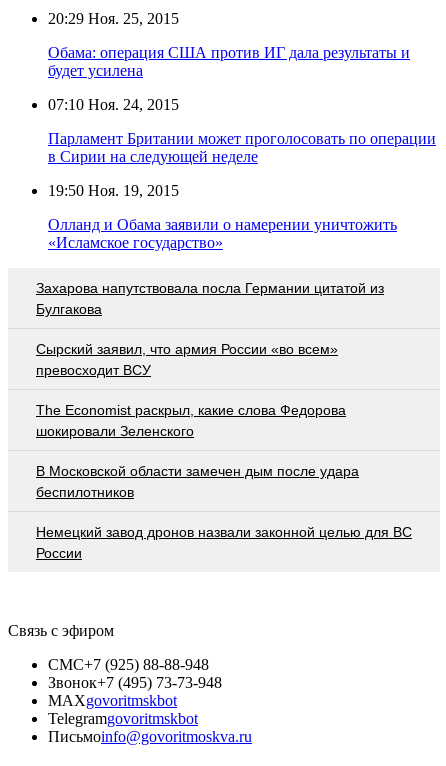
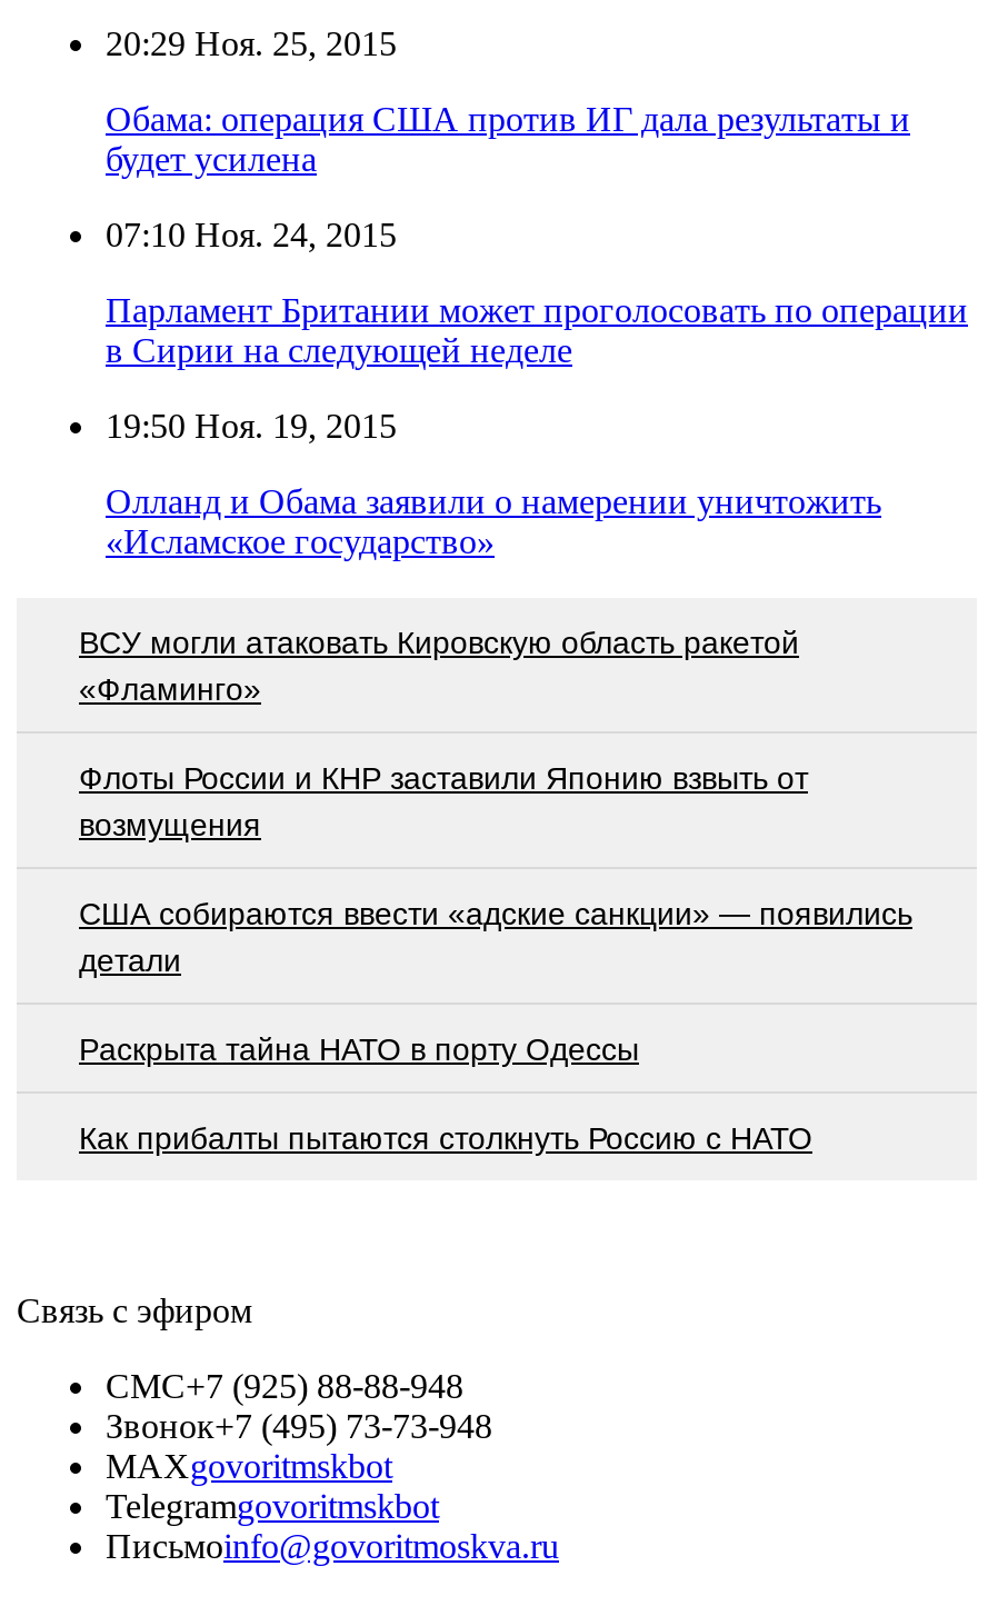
[36,280,384,317] Захарова напутствовала посла Германии цитатой из | Булгакова -> [79,624,799,706] ВСУ могли атаковать Кировскую область ракетой | «Фламинго»
[36,341,338,378] Сырский заявил, что армия России «во всем» | превосходит ВСУ -> [79,759,808,842] Флоты России и КНР заставили Японию взвыть от | возмущения
[36,402,346,439] The Economist раскрыл, какие слова Федорова | шокировали Зеленского -> [79,895,912,977] США собираются ввести «адские санкции» — появились | детали
[36,463,359,500] В Московской области замечен дым после удара | беспилотников -> [79,1031,639,1066] Раскрыта тайна НАТО в порту Одессы
[36,524,412,561] Немецкий завод дронов назвали законной целью для ВС | России -> [79,1119,812,1155] Как прибалты пытаются столкнуть Россию с НАТО

